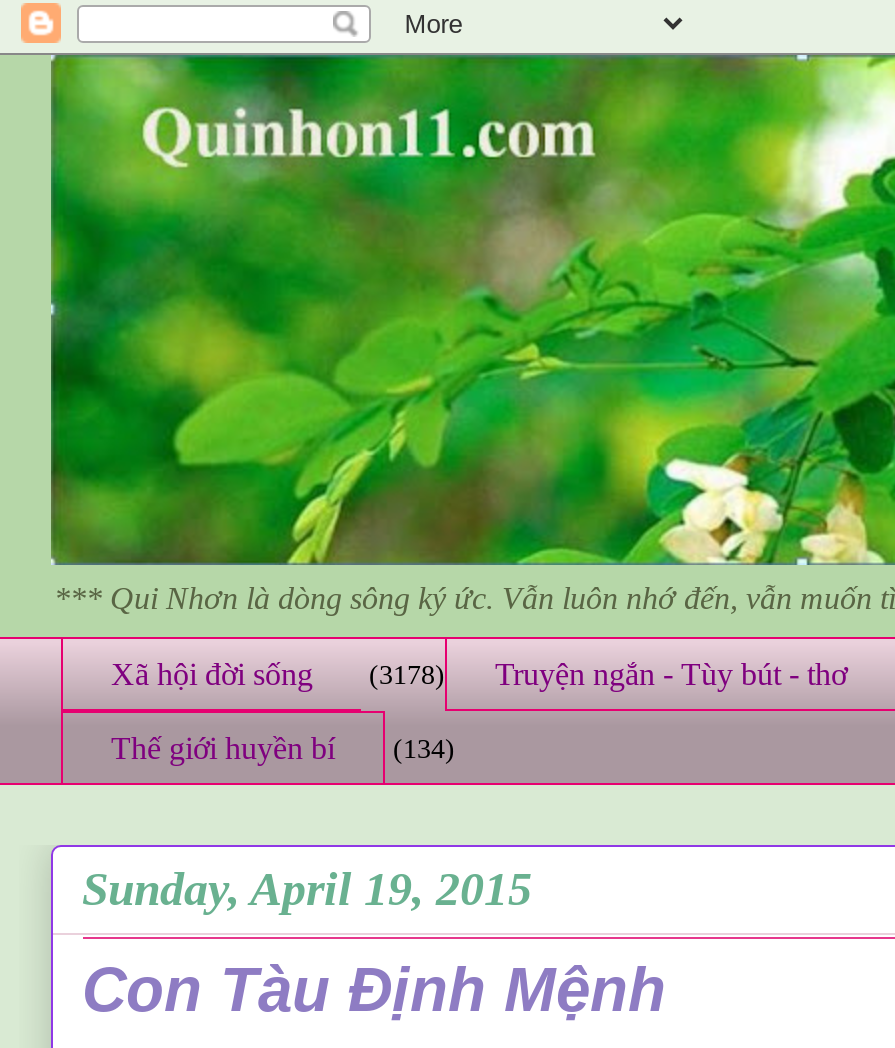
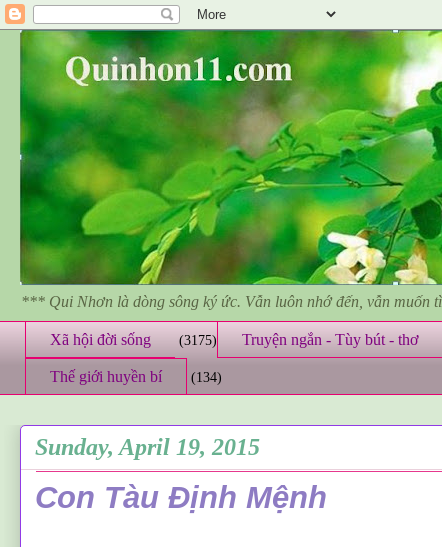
[111,656,847,690] Xã hội đời sống (3178) Truyện ngắn - Tùy bút - thơ -> [50,331,418,348] Xã hội đời sống (3175) Truyện ngắn - Tùy bút - thơ

